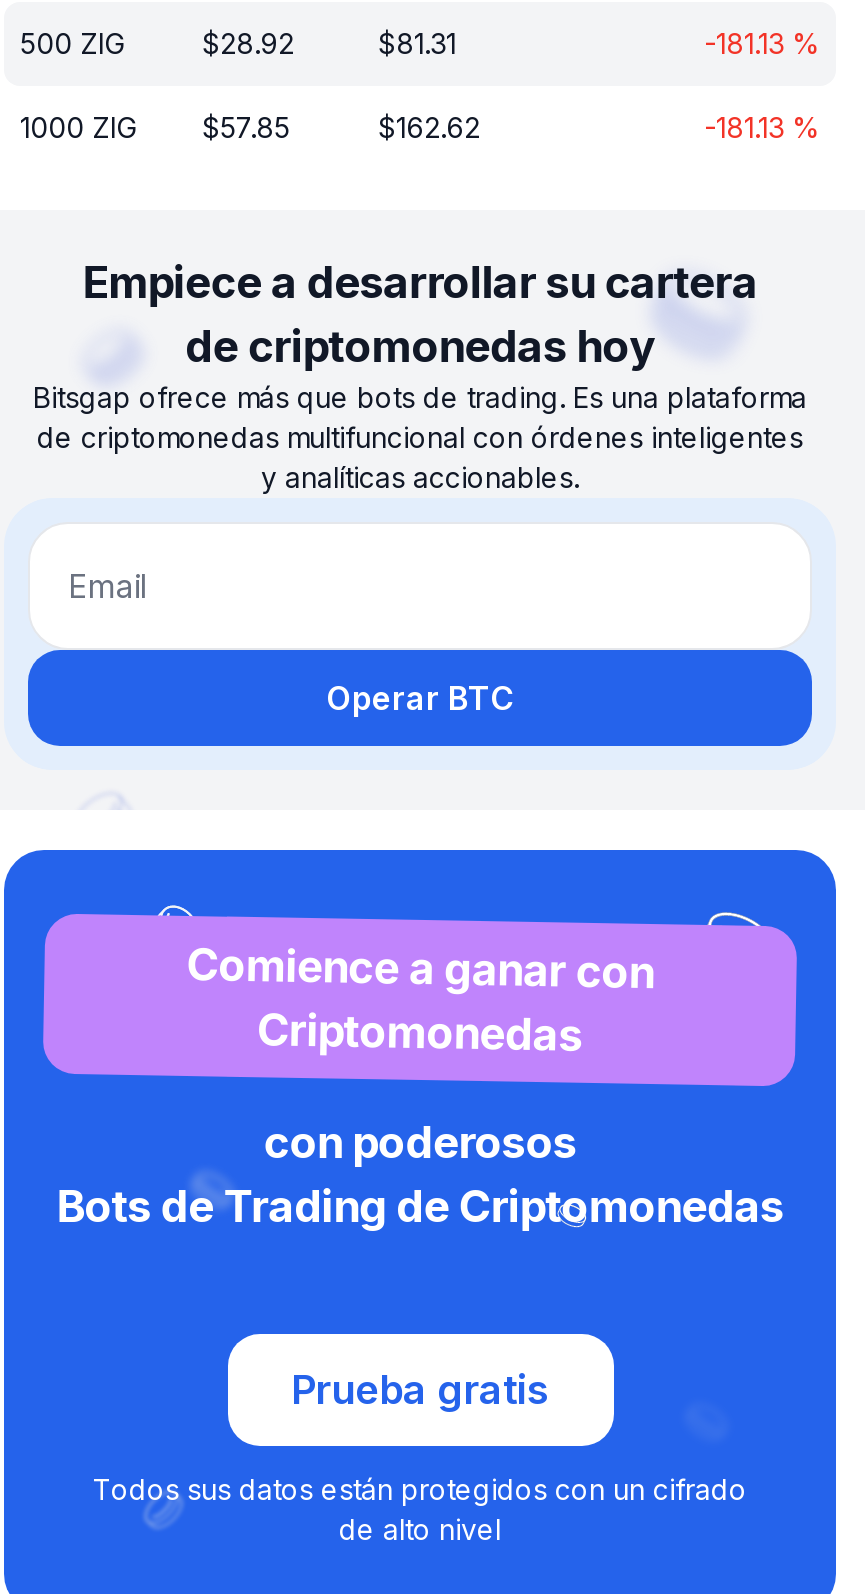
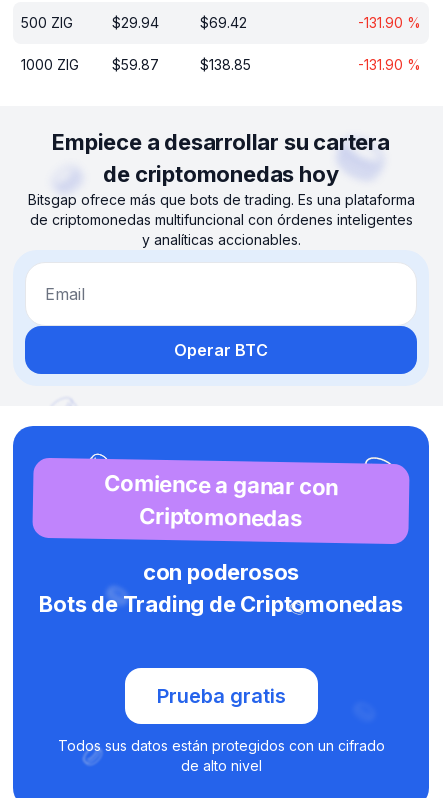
[202,26,294,60] $28.92 -> [112,14,159,31] $29.94
[378,26,456,60] $81.31 -> [200,14,247,31] $69.42
[704,26,820,60] -181.13% -> [358,14,421,31] -131.90%
[20,110,290,144] 1000 ZIG $57.85 -> [21,56,159,73] 1000 ZIG $59.87
[378,110,480,144] $162.62 -> [200,56,251,73] $138.85
[704,110,820,144] -181.13% -> [358,56,421,73] -131.90%

